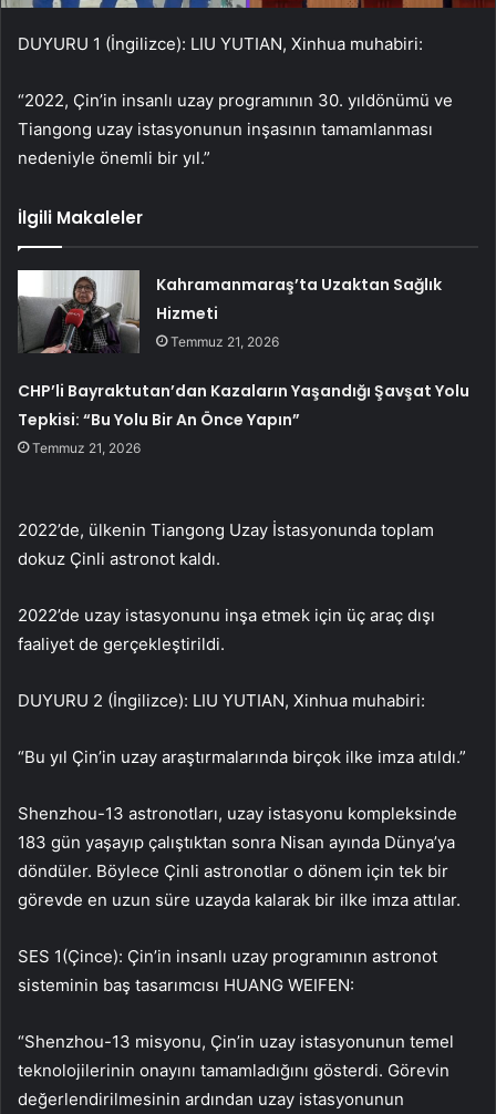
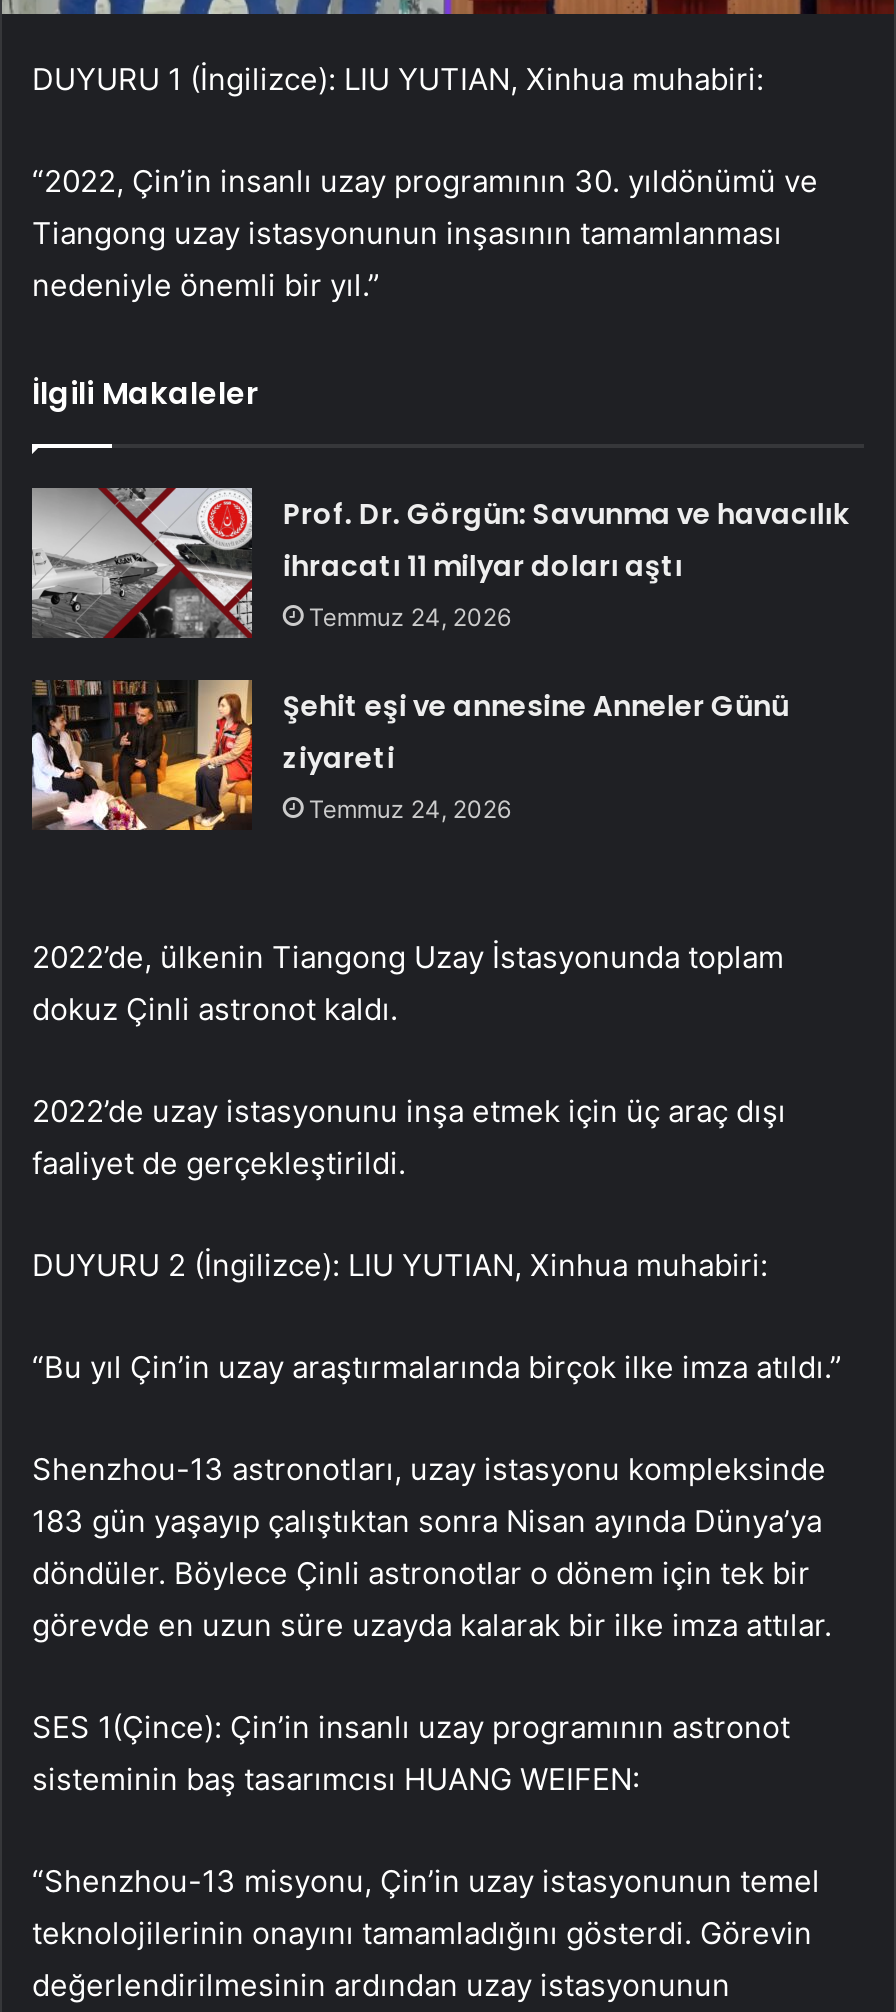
[17,269,442,354] [image] | Kahramanmaraş’ta Uzaktan Sağlık | Hizmeti | Temmuz 21, 2026 -> [30,486,849,640] [image] | Prof. Dr. Görgün: Savunma ve havacılık | ihracatı 11 milyar doları aştı | Temmuz 24, 2026
[18,379,470,456] CHP’li Bayraktutan’dan Kazaların Yaşandığı Şavşat Yolu | Tepkisi: “Bu Yolu Bir An Önce Yapın” | Temmuz 21, 2026 -> [283,685,789,823] Şehit eşi ve annesine Anneler Günü | ziyareti | Temmuz 24, 2026

